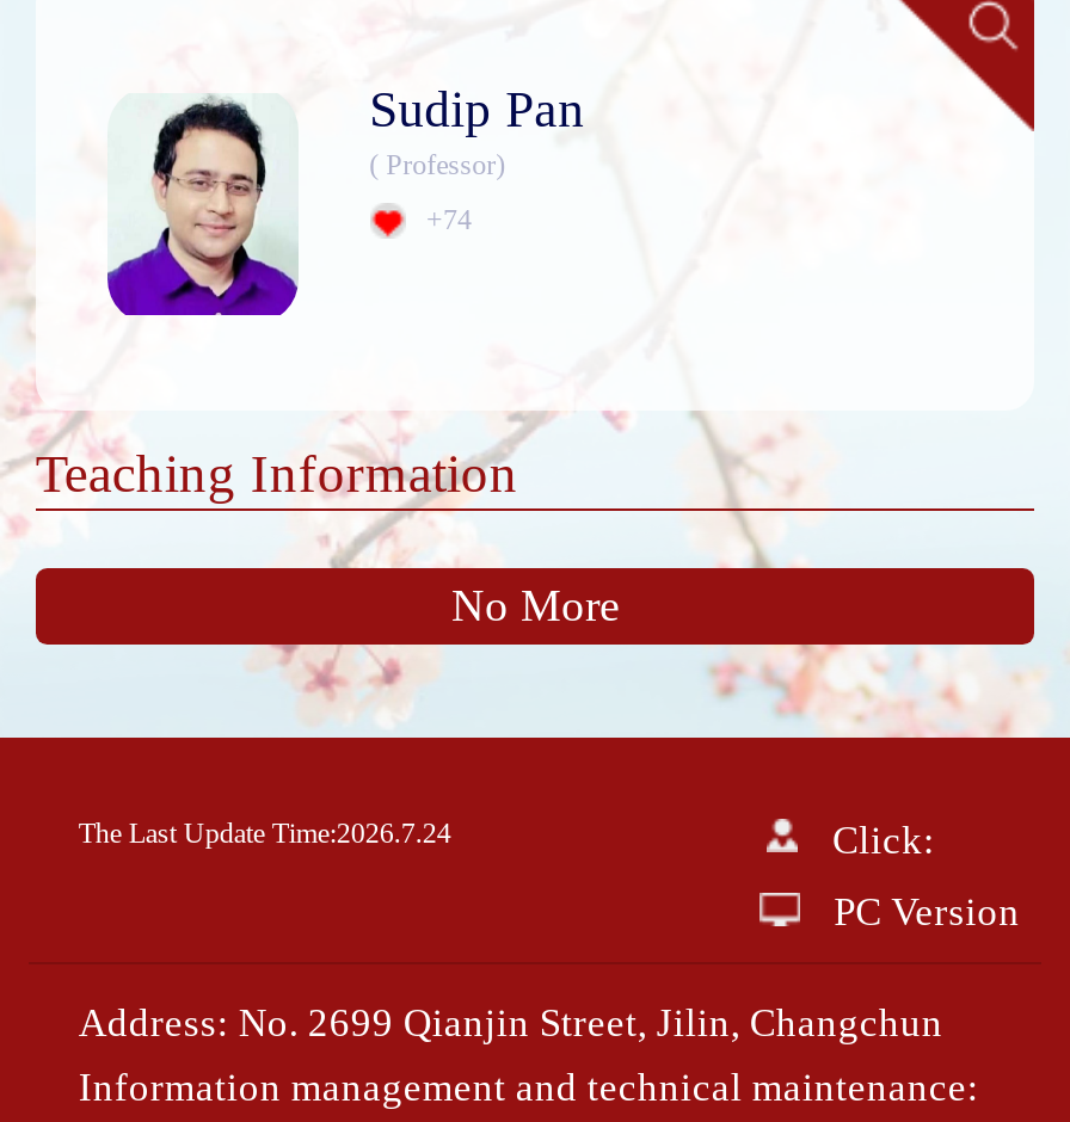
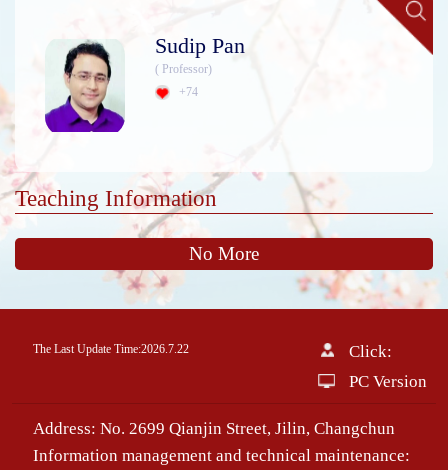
[78,816,451,849] The Last Update Time:2026.7.24 -> [33,342,189,356] The Last Update Time:2026.7.22

